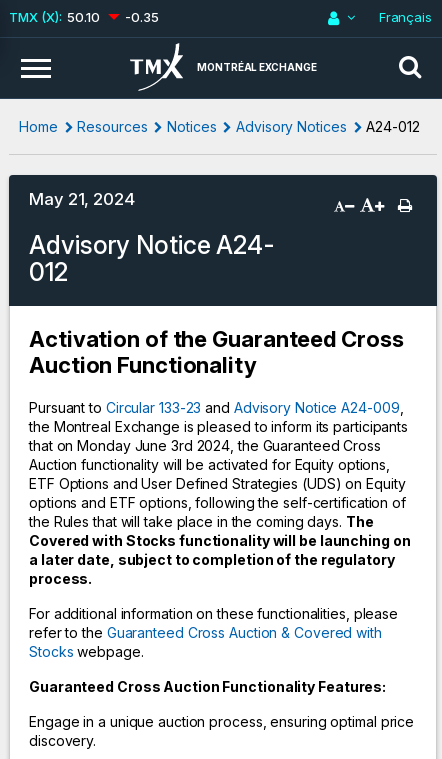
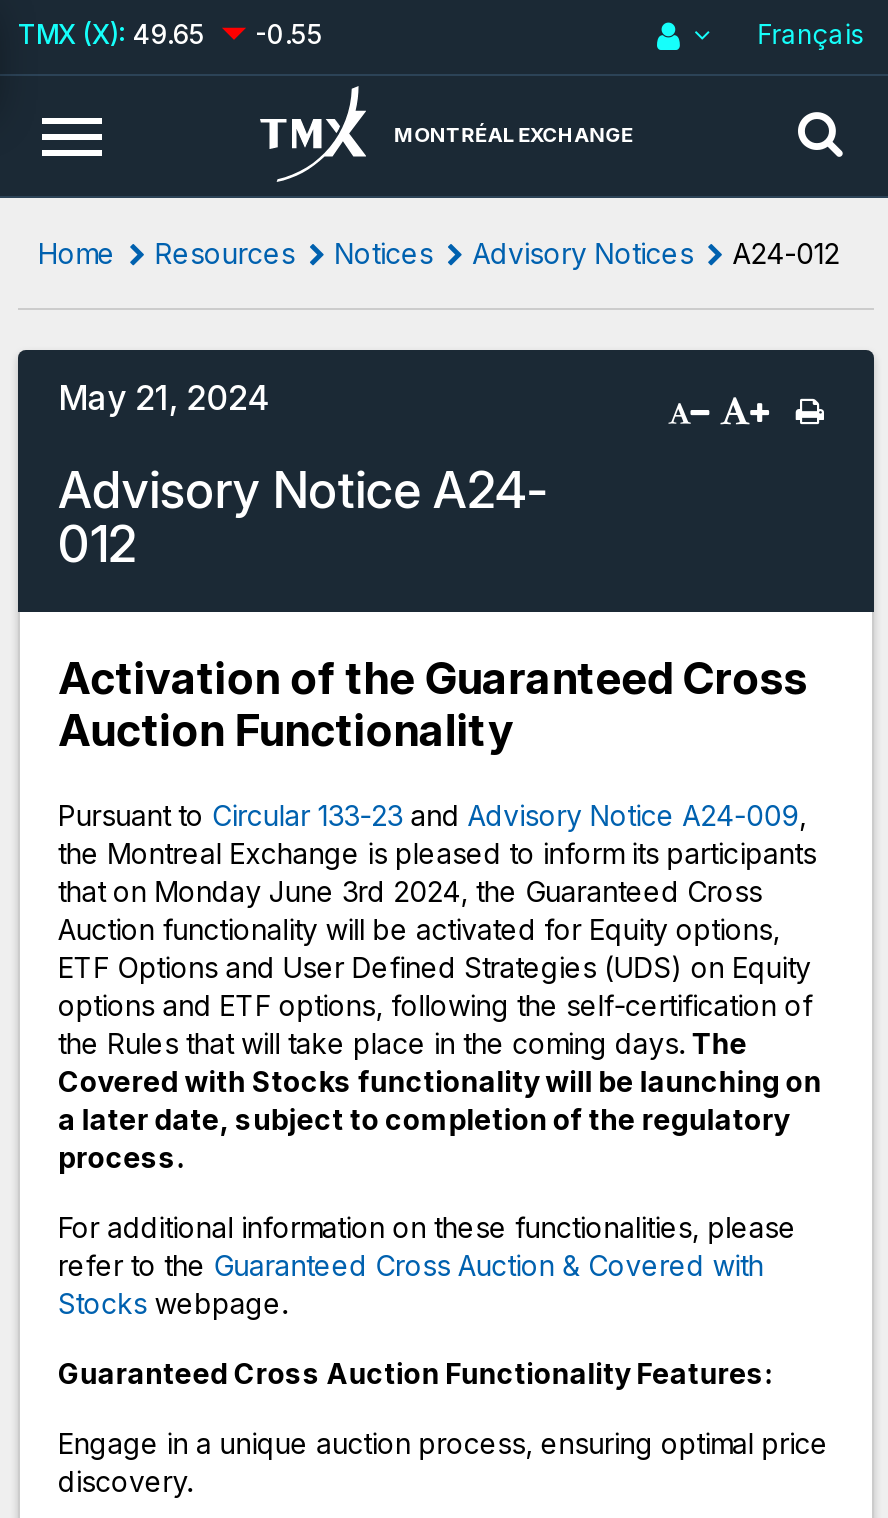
[66,9,99,25] 50.10 -> [133,18,205,50] 49.65
[124,9,158,25] -0.35 -> [255,18,323,50] -0.55

